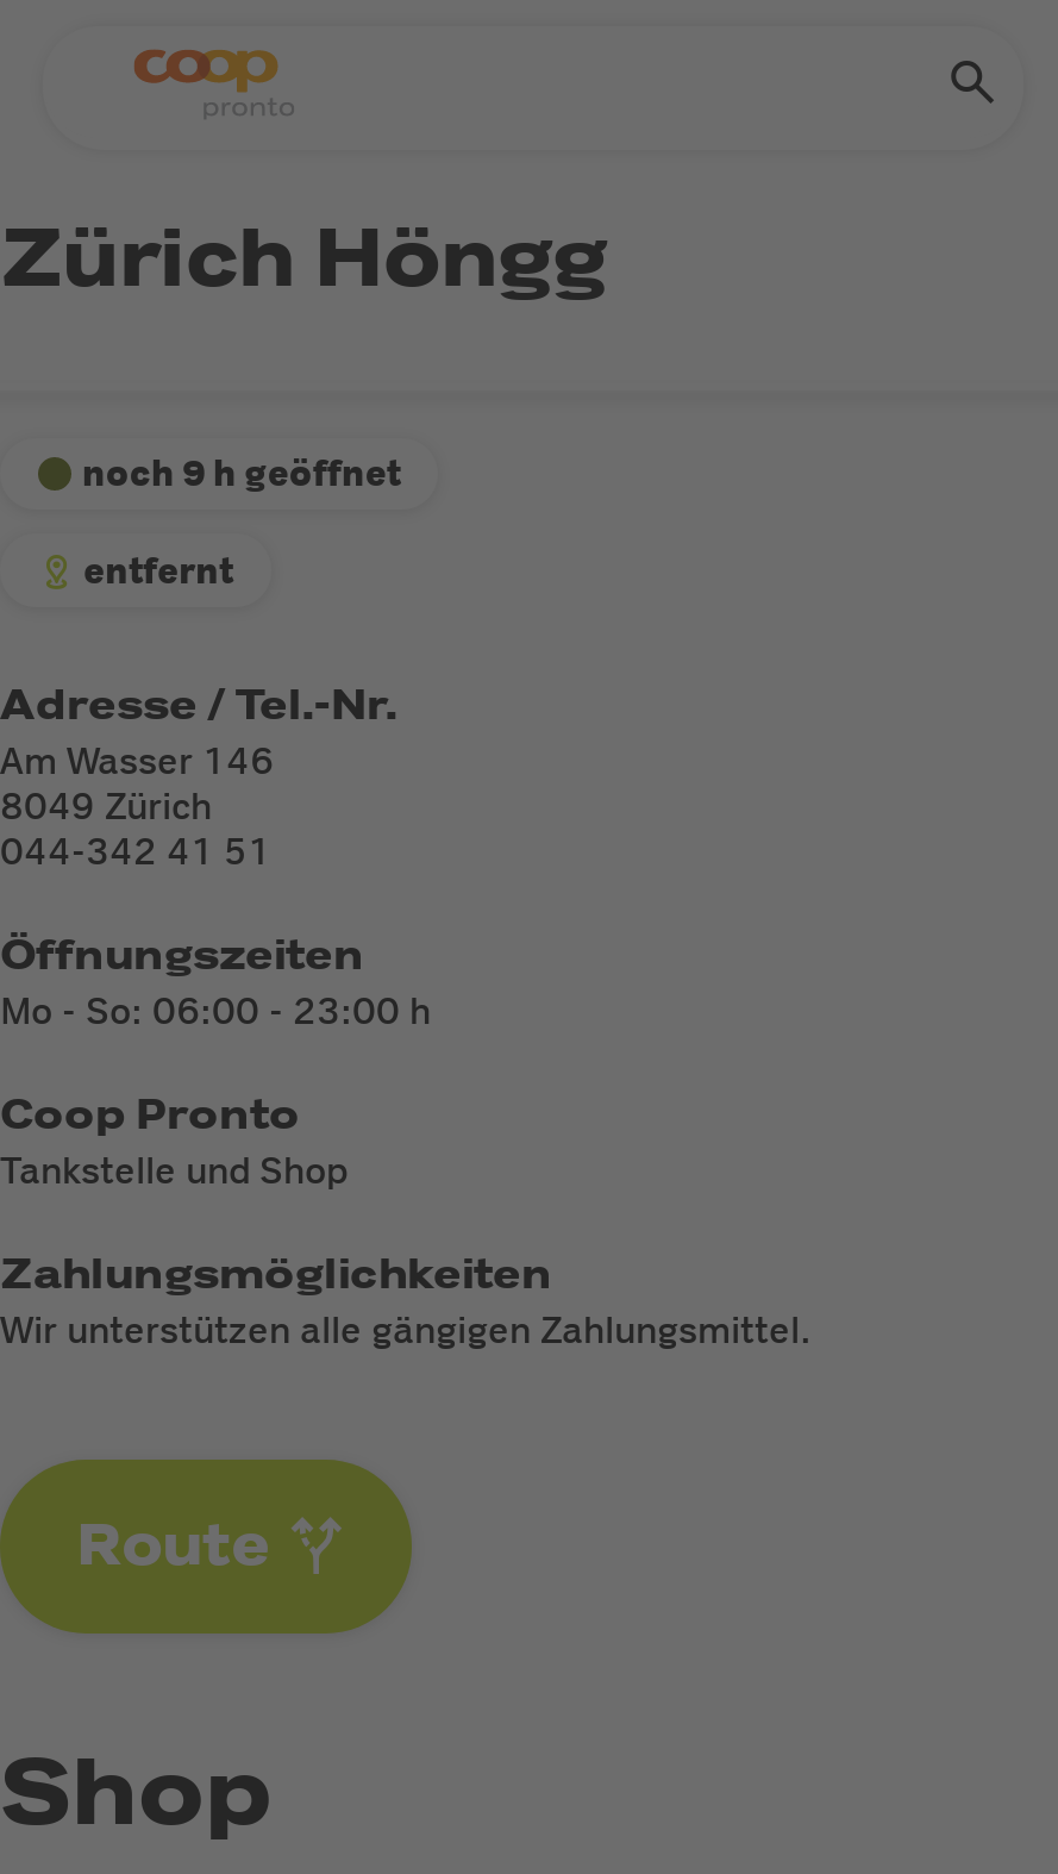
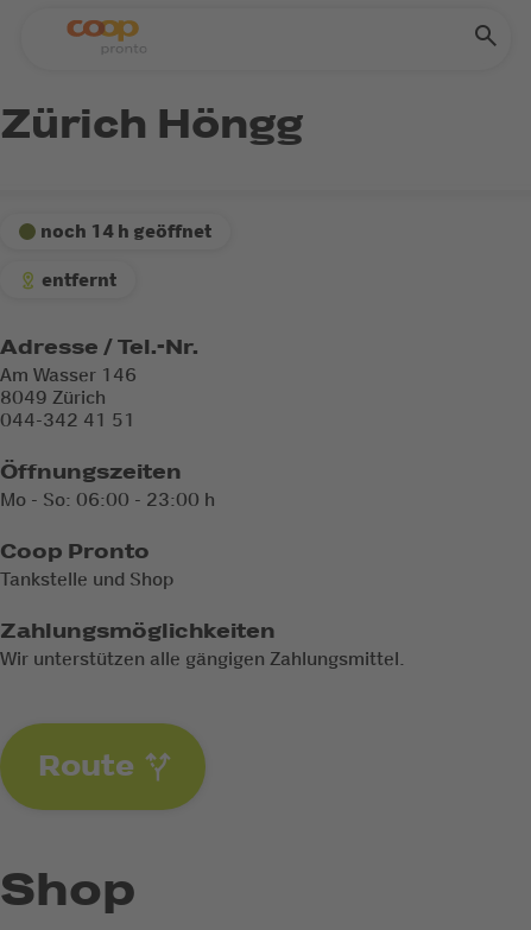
[82,453,401,496] noch 9 h geöffnet -> [41,221,212,243] noch 14 h geöffnet

